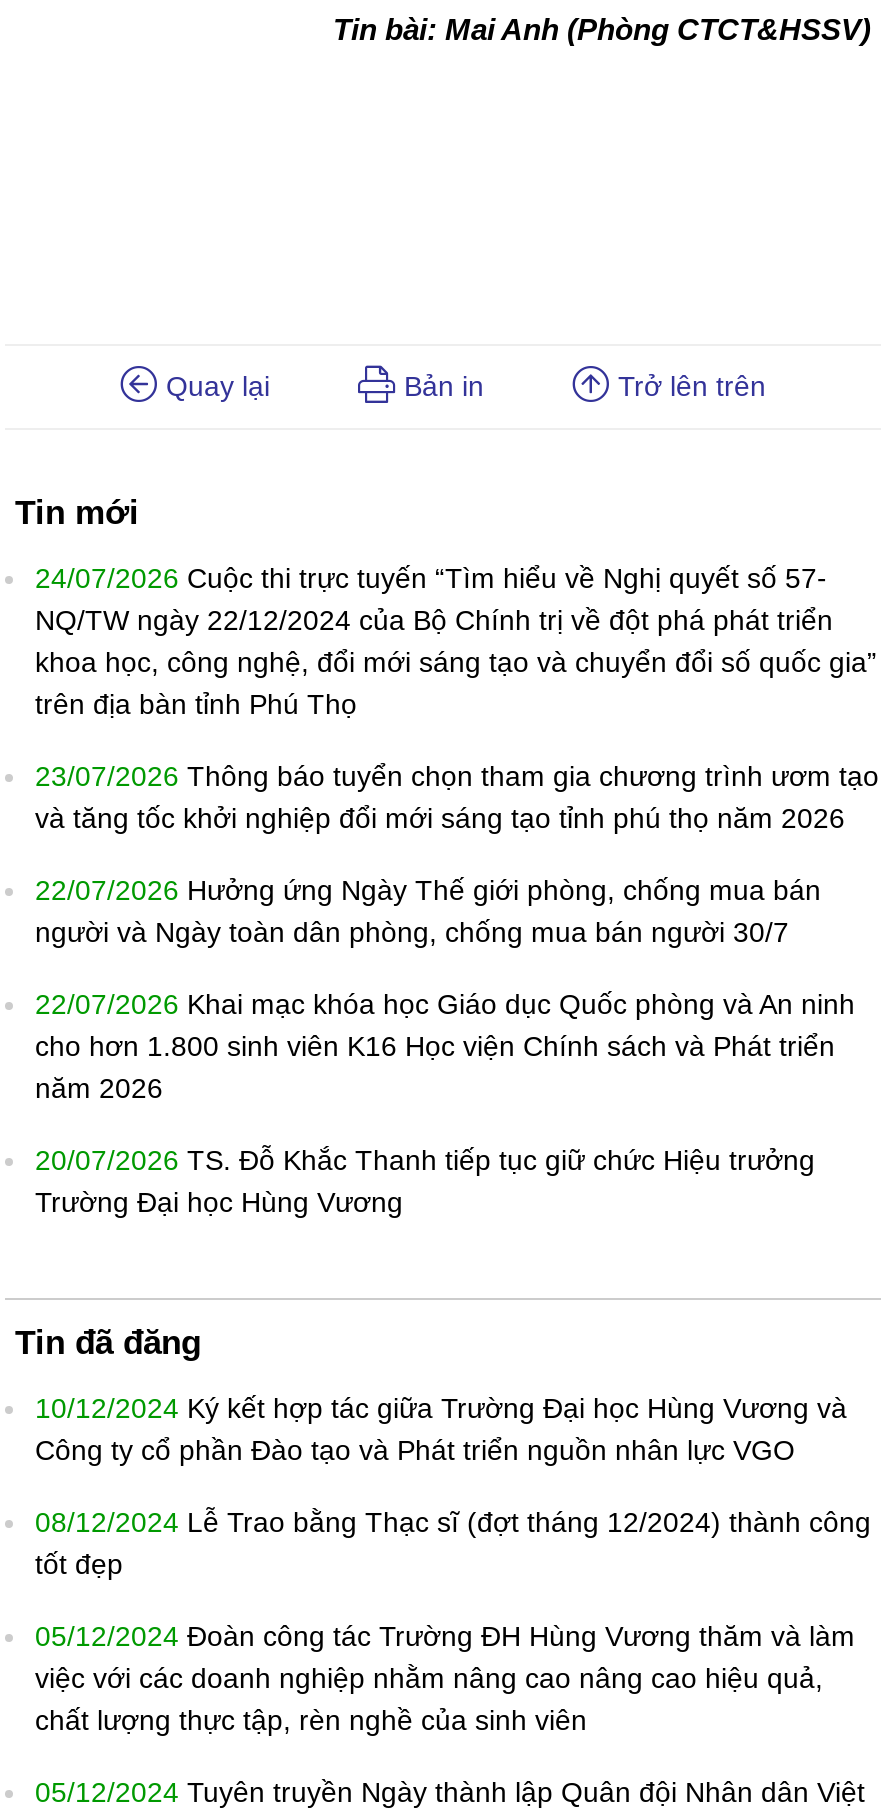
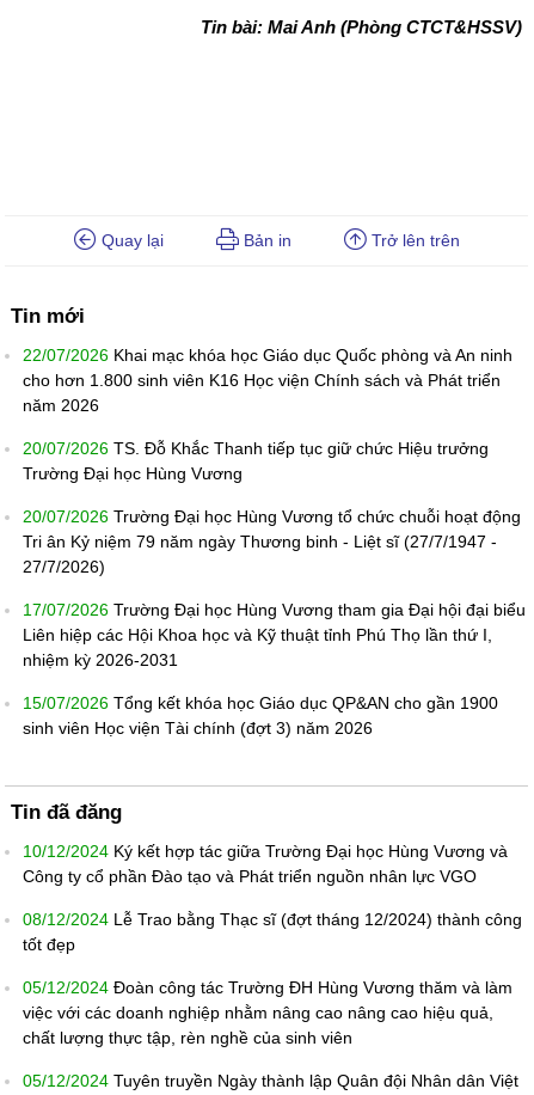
[35,562,879,948] 24/07/2026 Cuộc thi trực tuyến “Tìm hiểu về Nghị quyết số 57- | NQ/TW ngày 22/12/2024 của Bộ Chính trị về đột phá phát triển | khoa học, công nghệ, đổi mới sáng tạo và chuyển đổi số quốc gia” | trên địa bàn tỉnh Phú Thọ | 23/07/2026 Thông báo tuyển chọn tham gia chương trình ươm tạo | và tăng tốc khởi nghiệp đổi mới sáng tạo tỉnh phú thọ năm 2026 | 22/07/2026 Hưởng ứng Ngày Thế giới phòng, chống mua bán | người và Ngày toàn dân phòng, chống mua bán người 30/7 -> none
moved [35,988,855,1218] -> [23,346,512,483]: 22/07/2026 Khai mạc khóa học Giáo dục Quốc phòng và An ninh | cho hơn 1.800 sinh viên K16 Học viện Chính sách và Phát triển | năm 2026 | 20/07/2026 TS. Đỗ Khắc Thanh tiếp tục giữ chức Hiệu trưởng | Trường Đại học Hùng Vương
none -> [23,507,526,738] 20/07/2026 Trường Đại học Hùng Vương tổ chức chuỗi hoạt động | Tri ân Kỷ niệm 79 năm ngày Thương binh - Liệt sĩ (27/7/1947 - | 27/7/2026) | 17/07/2026 Trường Đại học Hùng Vương tham gia Đại hội đại biểu | Liên hiệp các Hội Khoa học và Kỹ thuật tỉnh Phú Thọ lần thứ I, | nhiệm kỳ 2026-2031 | 15/07/2026 Tổng kết khóa học Giáo dục QP&AN cho gần 1900 | sinh viên Học viện Tài chính (đợt 3) năm 2026

